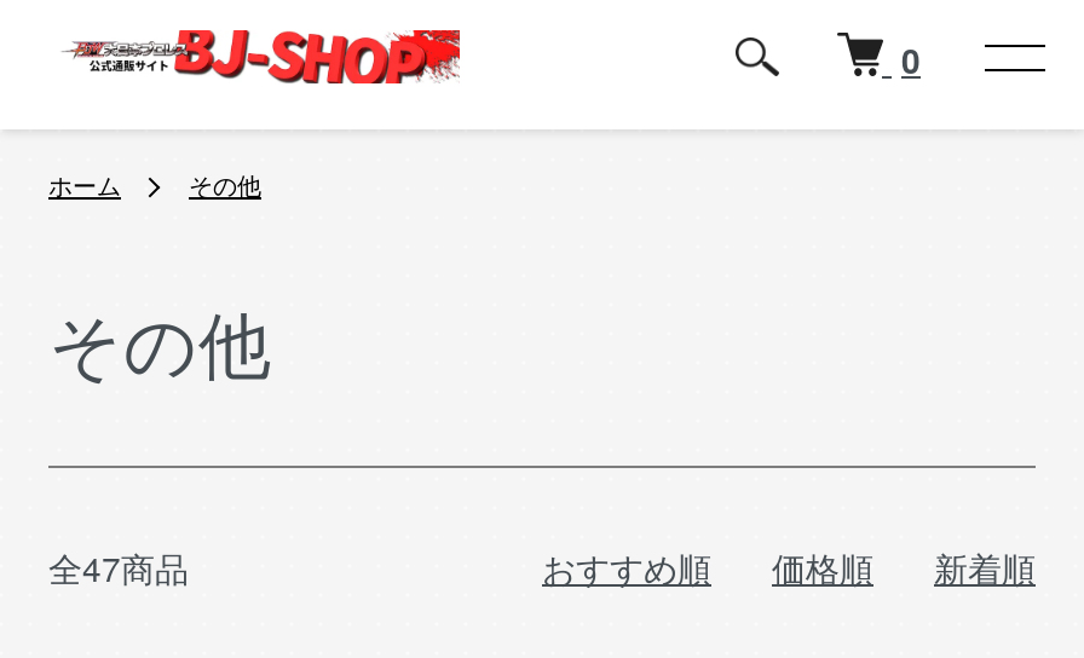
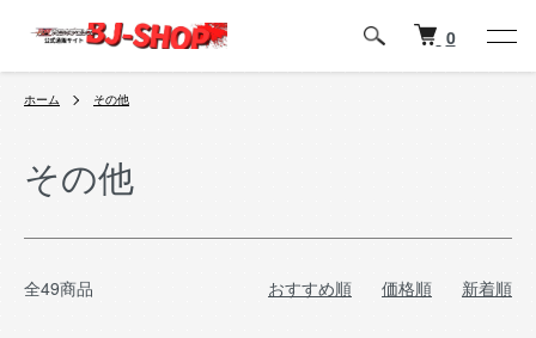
[48,543,189,591] 全47商品 -> [24,276,93,300] 全49商品

